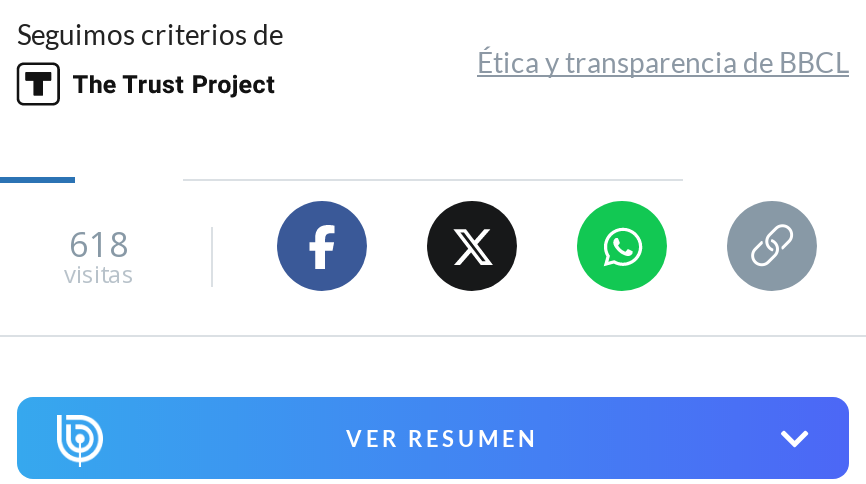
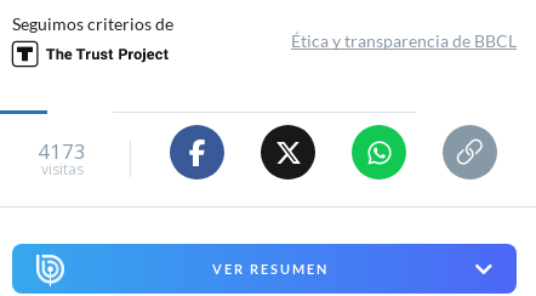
[69,221,129,267] 618 -> [38,137,86,165] 4173

